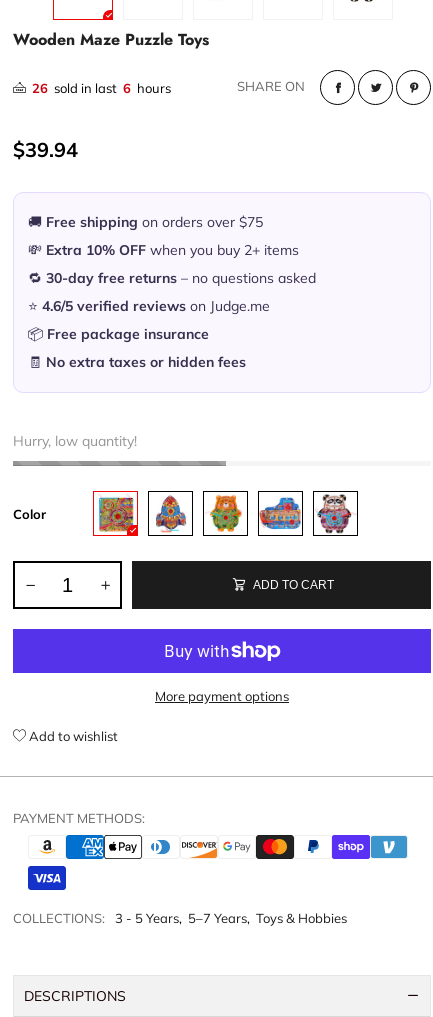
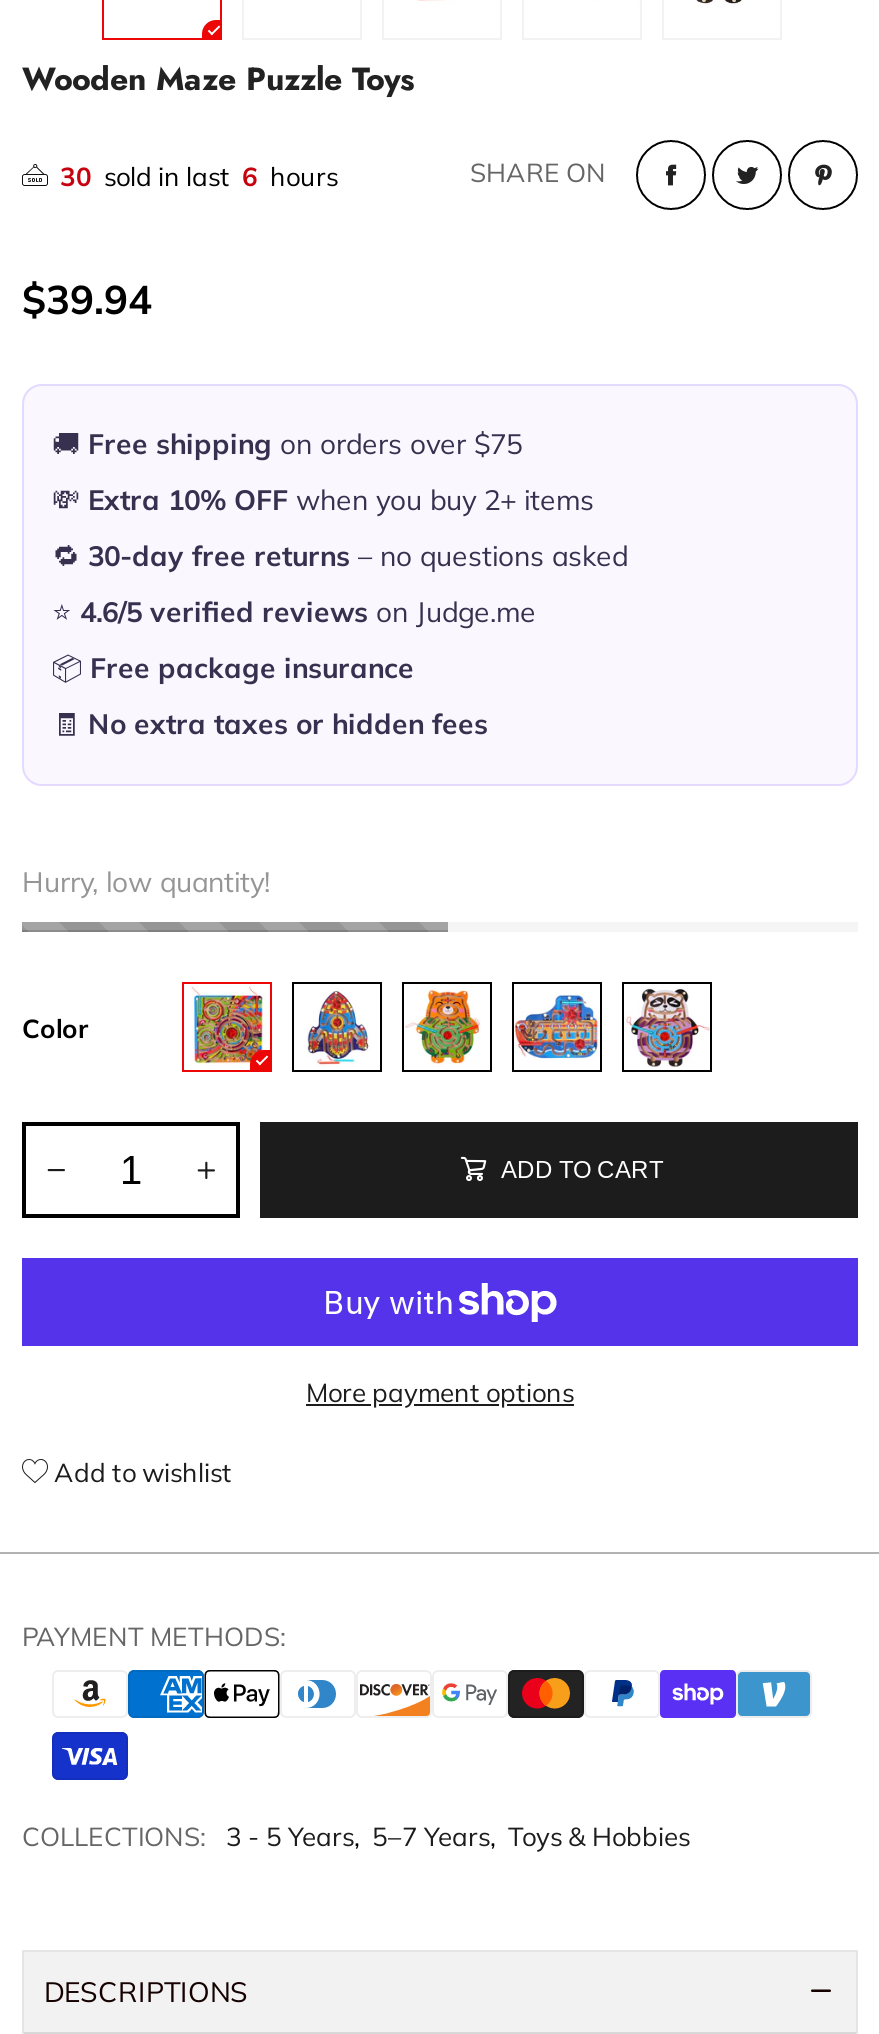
[32,80,171,96] 26 sold in last 6 hours -> [60,160,338,192] 30 sold in last 6 hours

